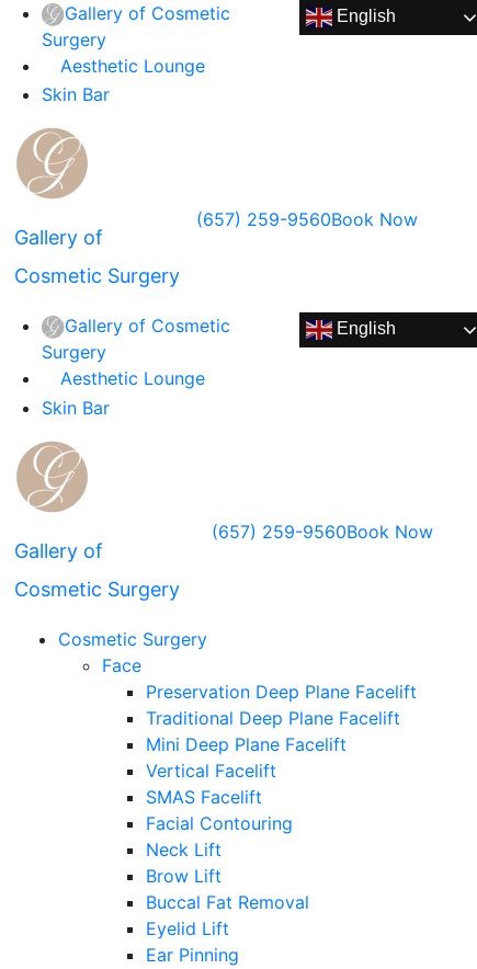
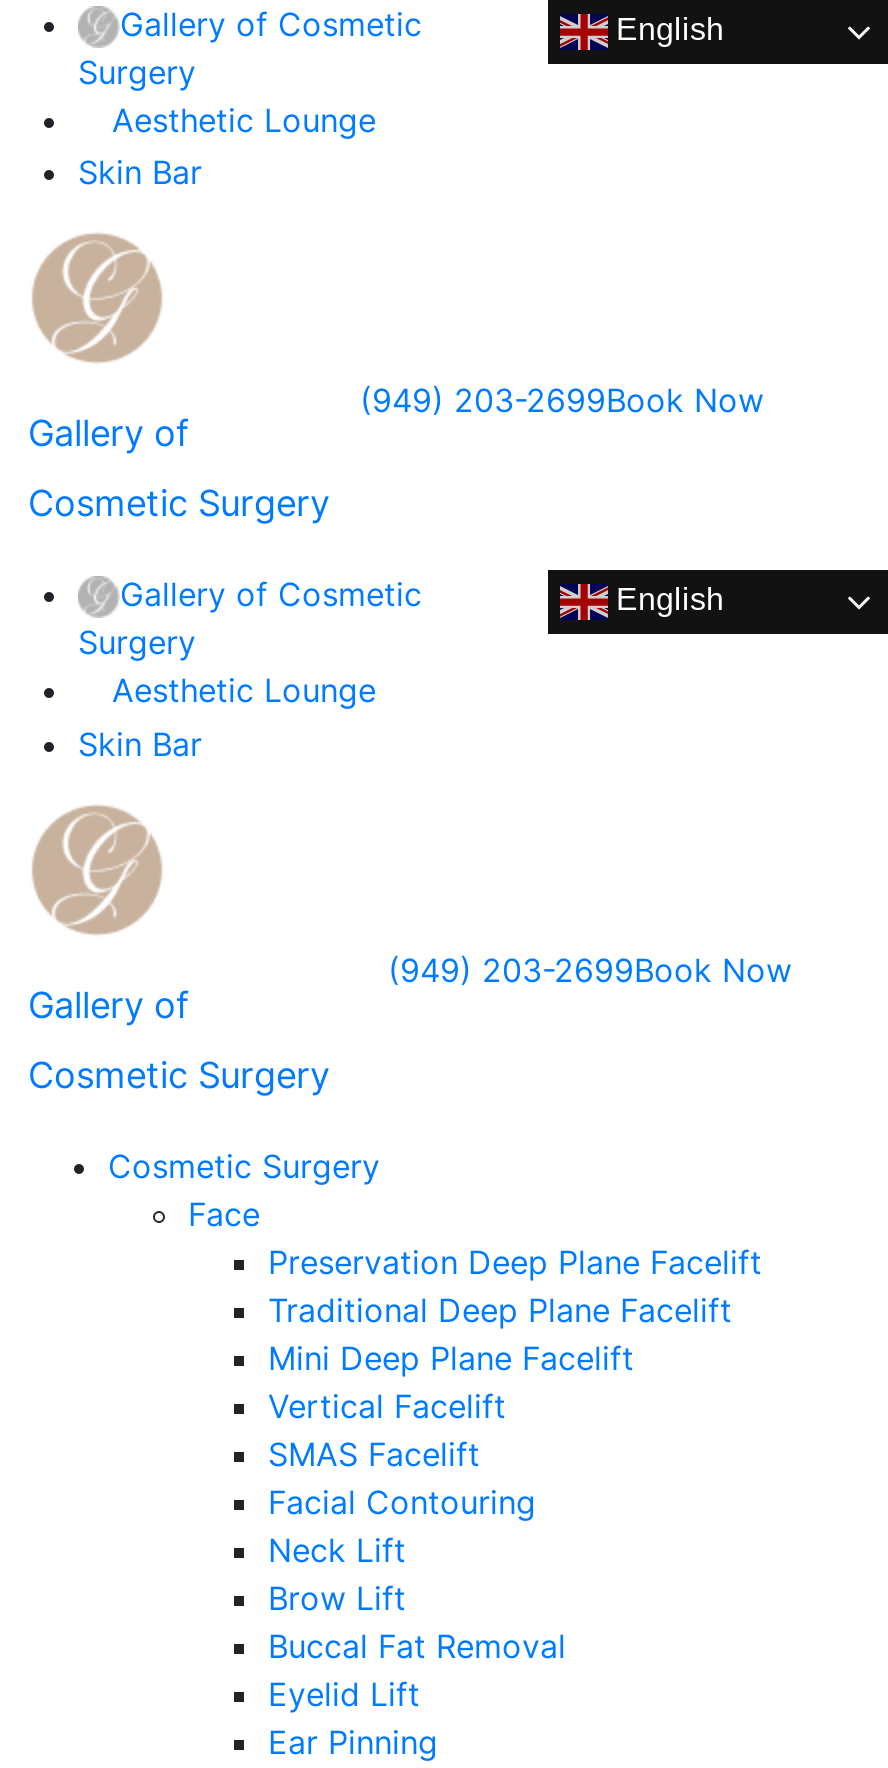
[196,208,418,230] (657) 259-9560Book Now -> [360,380,764,420] (949) 203-2699Book Now
[212,521,433,543] (657) 259-9560Book Now -> [388,950,792,990] (949) 203-2699Book Now

